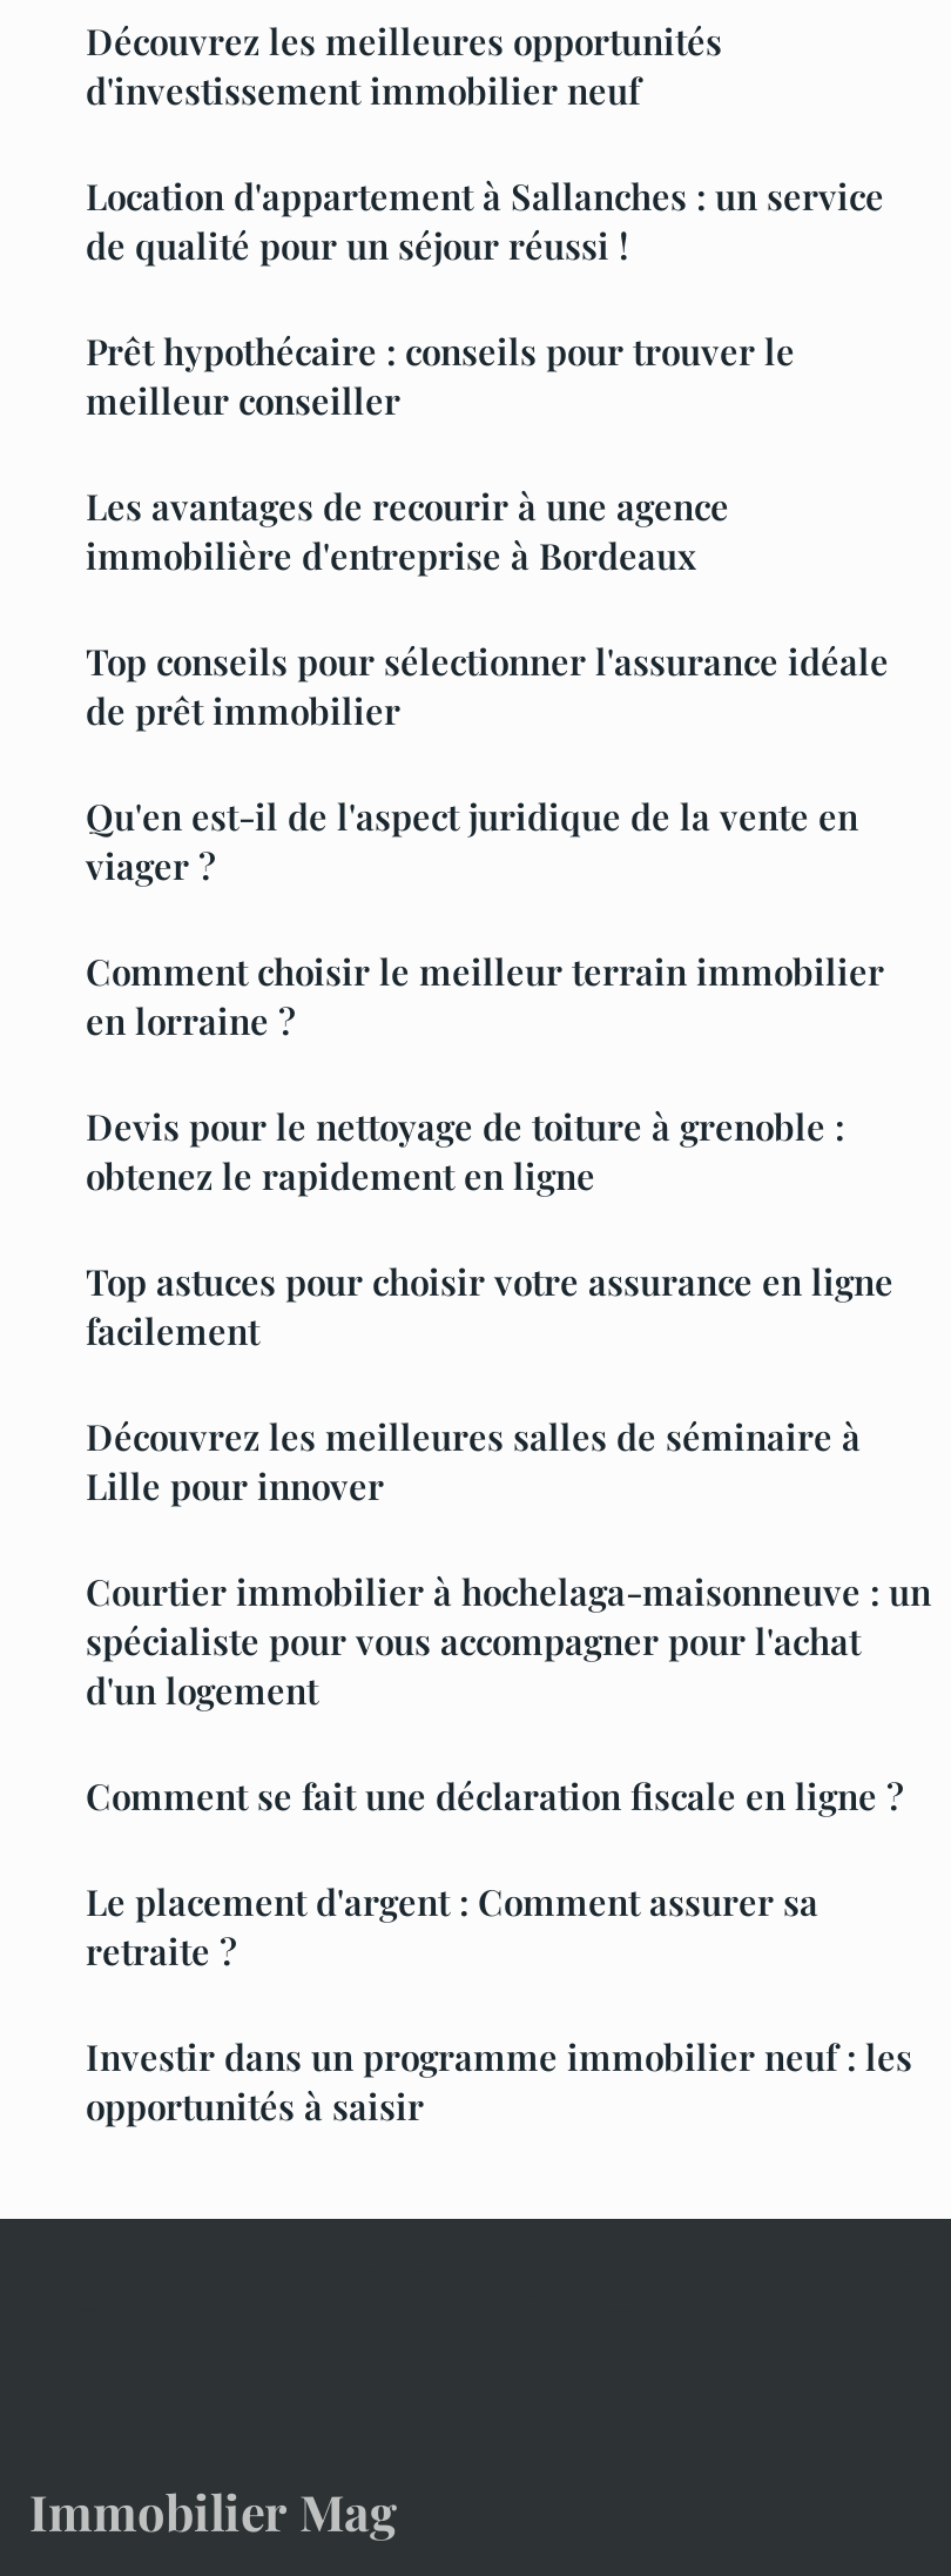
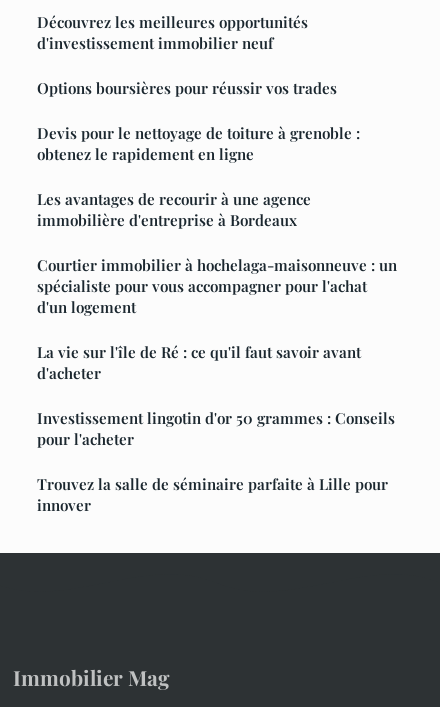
[86,173,889,1045] Location d'appartement à Sallanches : un service | de qualité pour un séjour réussi ! | Prêt hypothécaire : conseils pour trouver le | meilleur conseiller | Top conseils pour sélectionner l'assurance idéale | de prêt immobilier | Qu'en est-il de l'aspect juridique de la vente en | viager ? | Comment choisir le meilleur terrain immobilier | en lorraine ? -> [37,78,337,98] Options boursières pour réussir vos trades
moved [86,483,729,580] -> [37,189,311,230]: Les avantages de recourir à une agence | immobilière d'entreprise à Bordeaux
[86,1259,893,1510] Top astuces pour choisir votre assurance en ligne | facilement | Découvrez les meilleures salles de séminaire à | Lille pour innover -> none
moved [86,1569,931,1714] -> [37,255,397,317]: Courtier immobilier à hochelaga-maisonneuve : un | spécialiste pour vous accompagner pour l'achat | d'un logement
[86,1773,903,1820] Comment se fait une déclaration fiscale en ligne ? -> [37,342,361,383] La vie sur l'île de Ré : ce qu'il faut savoir avant | d'acheter
[86,1879,818,1975] Le placement d'argent : Comment assurer sa | retraite ? -> [37,408,395,449] Investissement lingotin d'or 50 grammes : Conseils | pour l'acheter
[86,2034,912,2130] Investir dans un programme immobilier neuf : les | opportunités à saisir -> [37,474,388,515] Trouvez la salle de séminaire parfaite à Lille pour | innover

